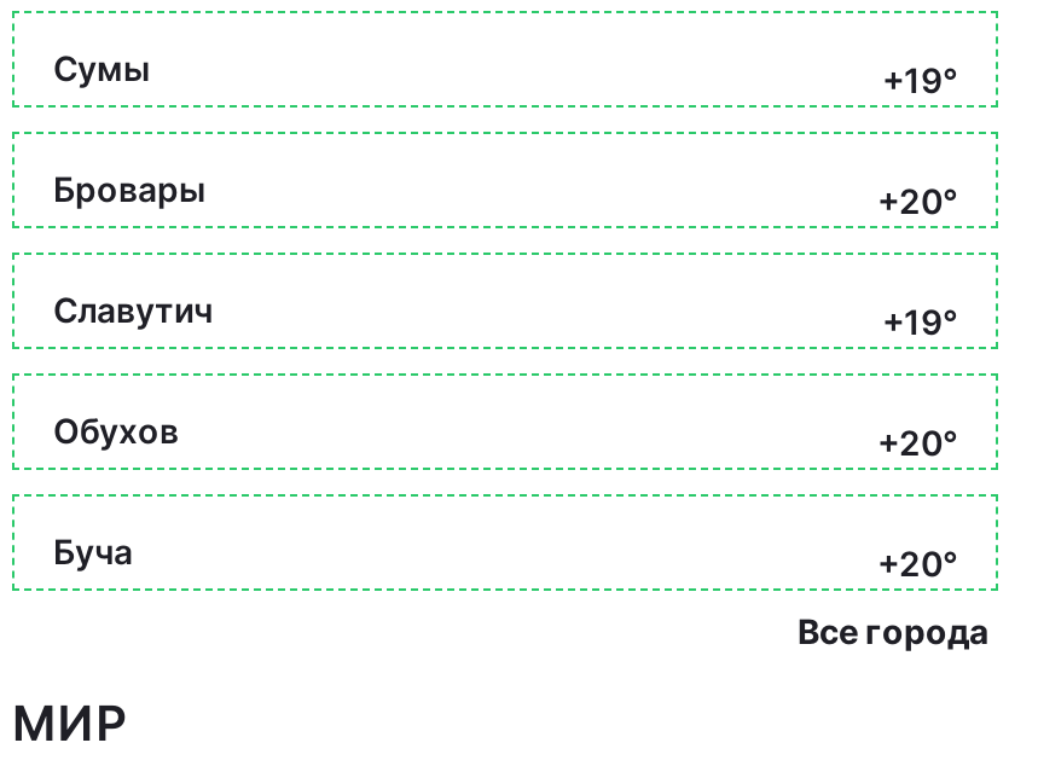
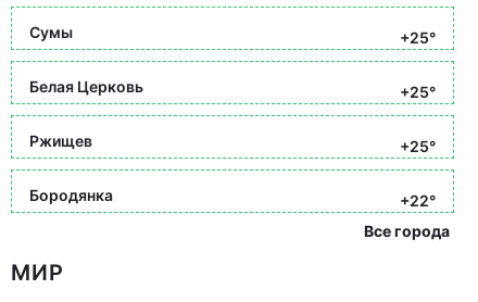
[53,59,957,584] +19° | Бровары | +20° | Славутич | +19° | Обухов | +20° | Буча | +20° -> [29,28,436,210] +25° | Белая Церковь | +25° | Ржищев | +25° | Бородянка | +22°

